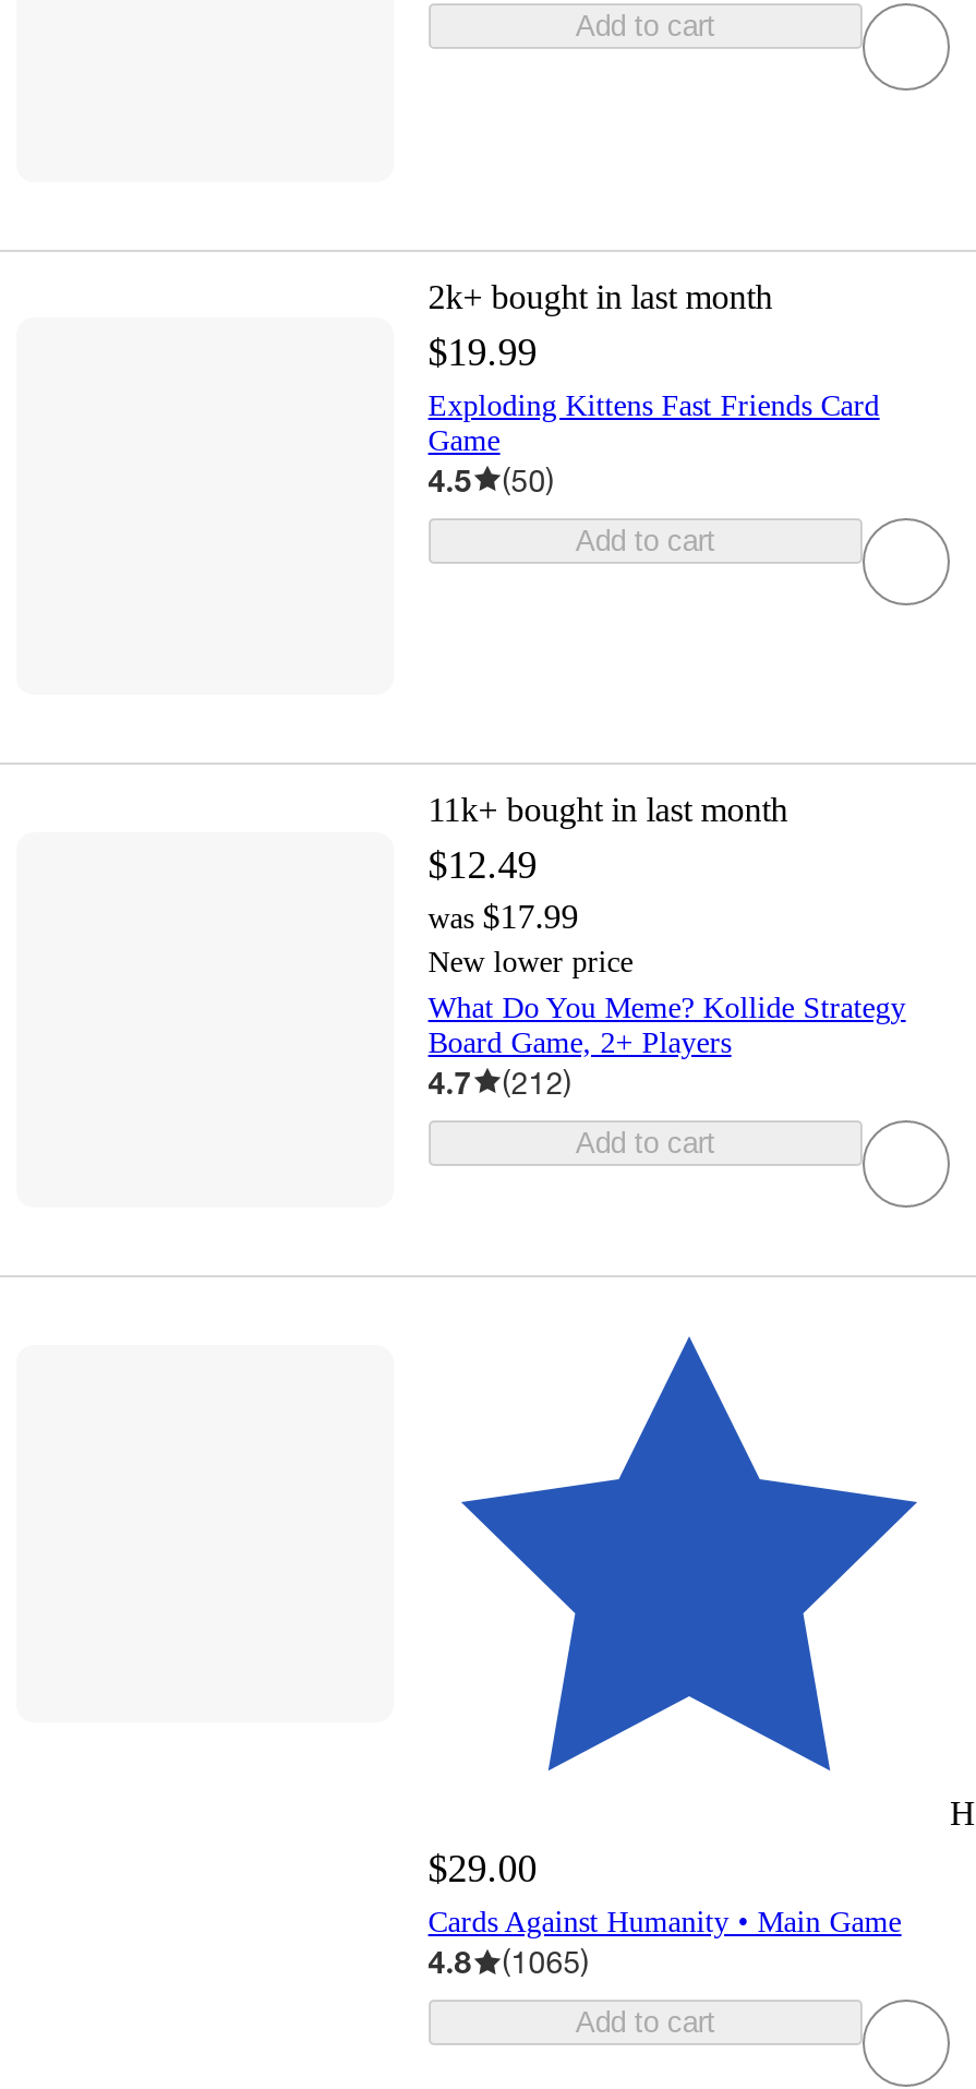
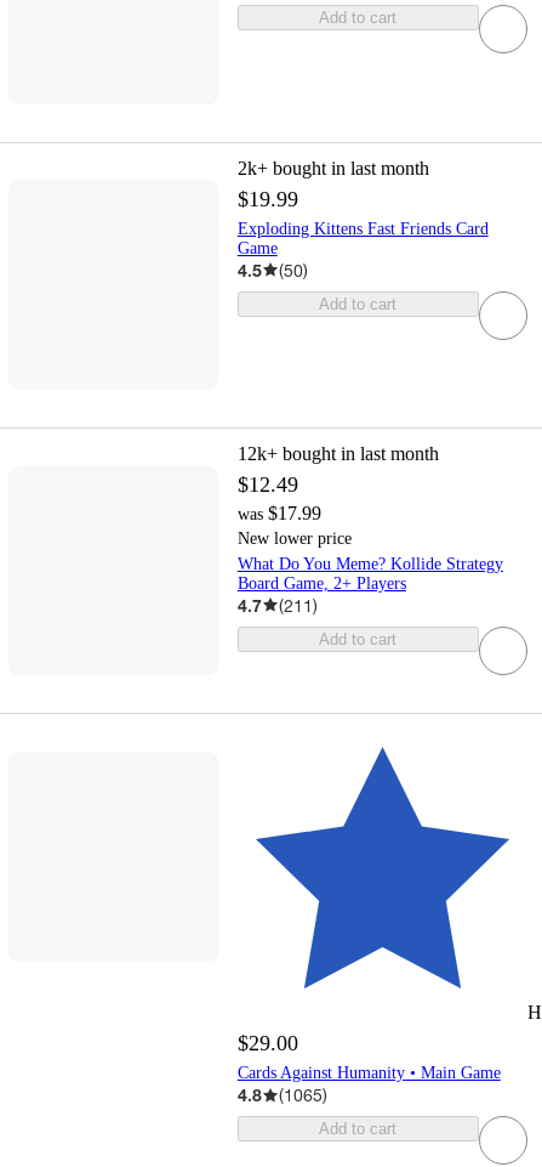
[428,791,788,828] 11k+ bought in last month -> [237,443,439,464] 12k+ bought in last month
[428,1063,572,1100] 4.7 (212) -> [237,595,317,616] 4.7 (211)

